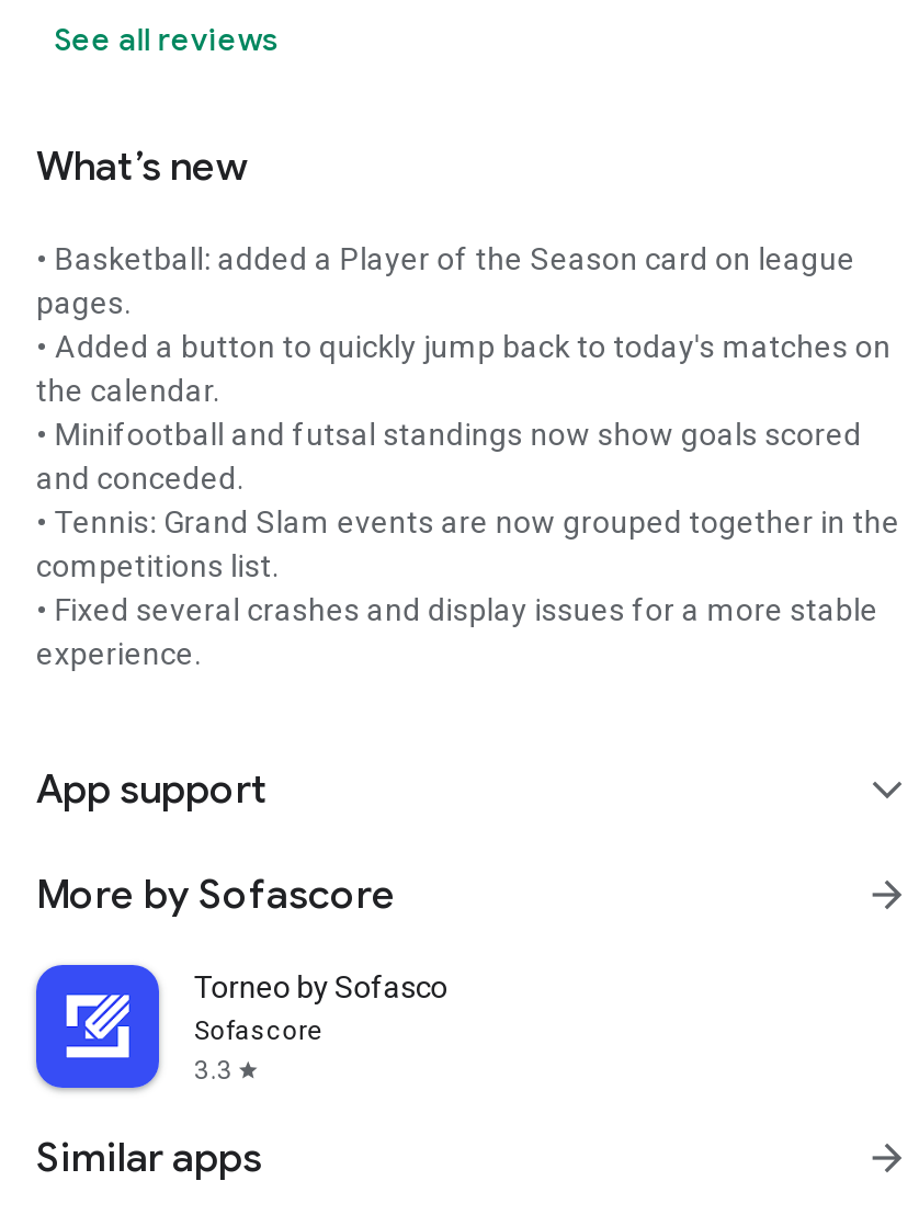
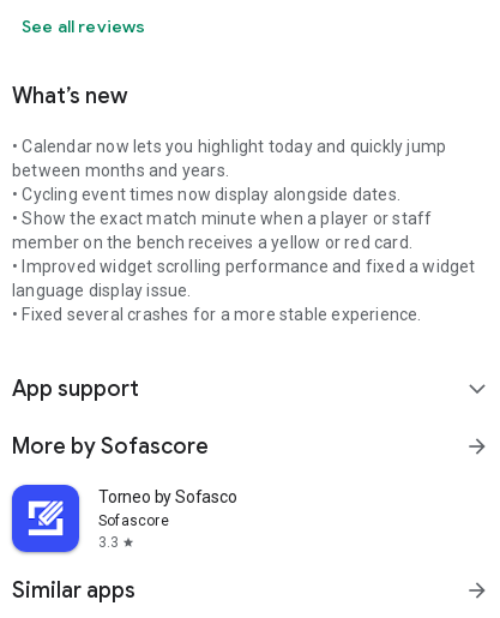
[36,241,900,671] • Basketball: added a Player of the Season card on league | pages. | • Added a button to quickly jump back to today's matches on | the calendar. | • Minifootball and futsal standings now show goals scored | and conceded. | • Tennis: Grand Slam events are now grouped together in the | competitions list. | • Fixed several crashes and display issues for a more stable | experience. -> [12,137,476,324] • Calendar now lets you highlight today and quickly jump | between months and years. | • Cycling event times now display alongside dates. | • Show the exact match minute when a player or staff | member on the bench receives a yellow or red card. | • Improved widget scrolling performance and fixed a widget | language display issue. | • Fixed several crashes for a more stable experience.

